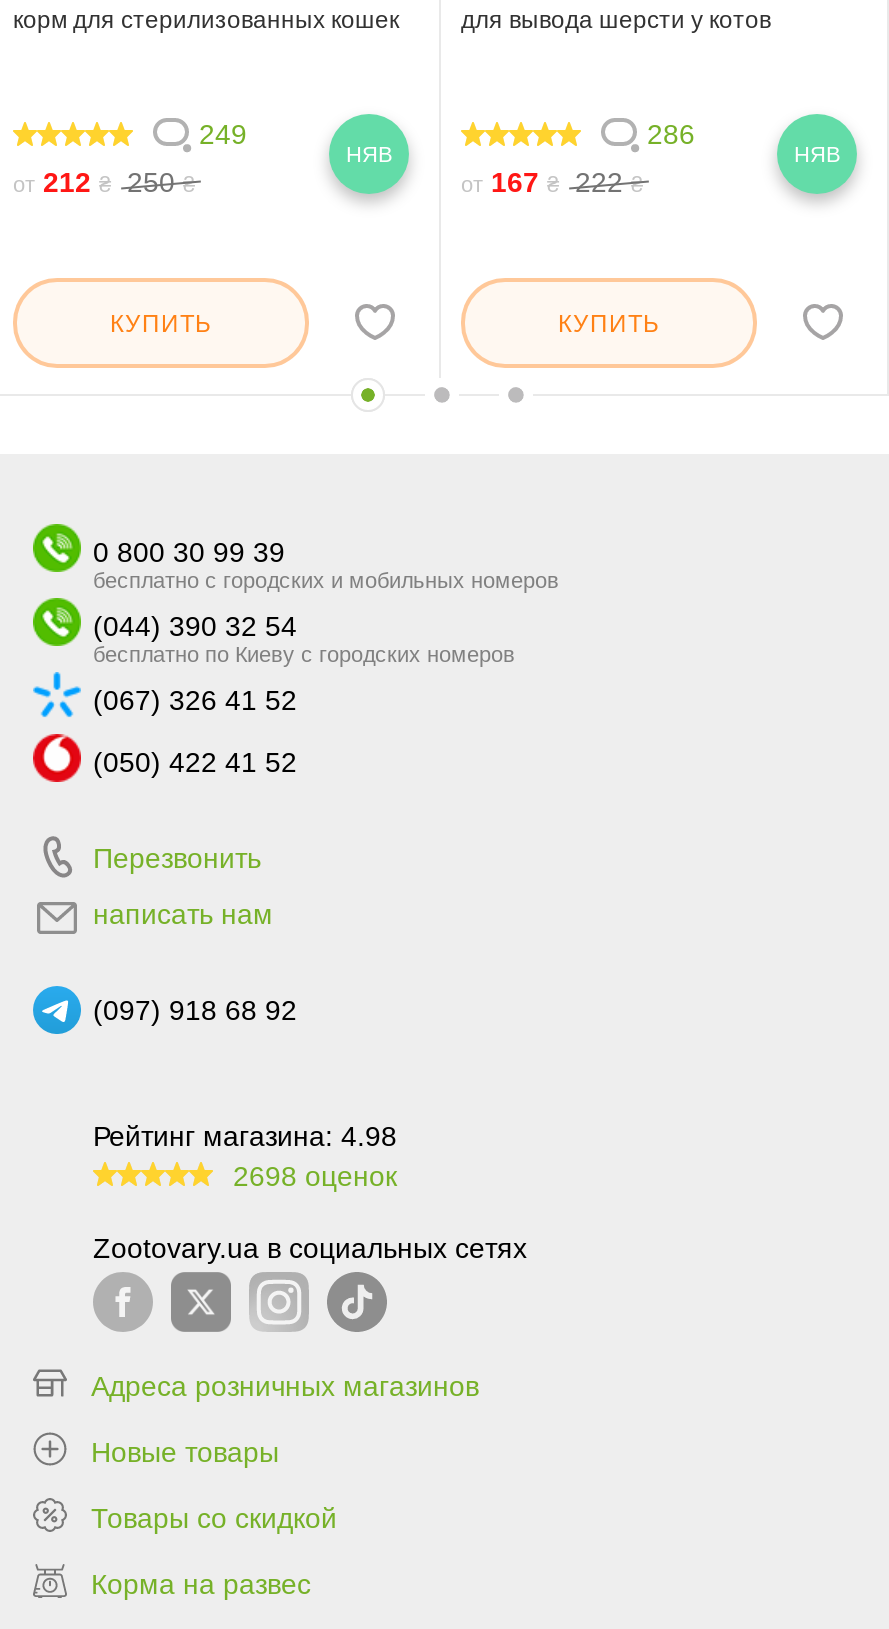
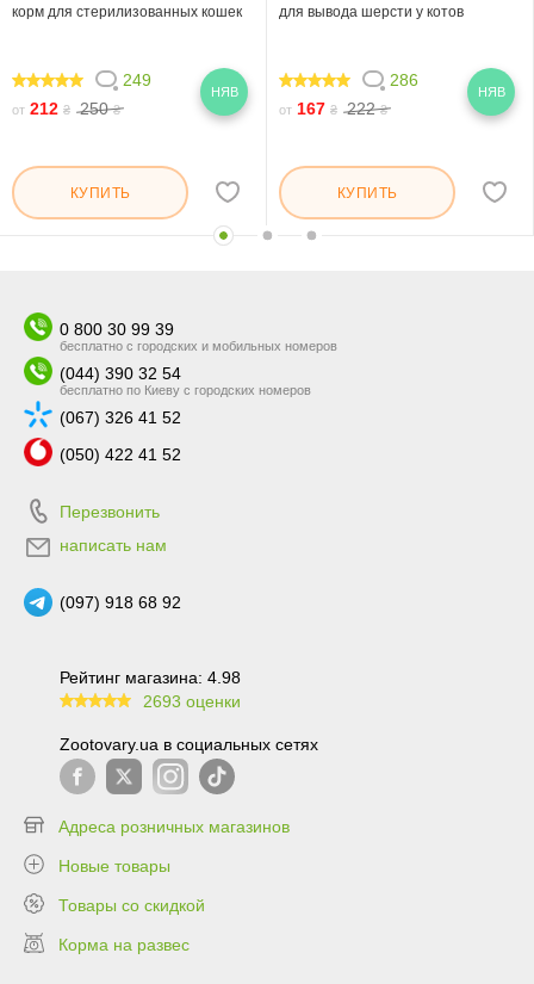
[233,1160,397,1192] 2698 оценок -> [143,692,241,711] 2693 оценки

